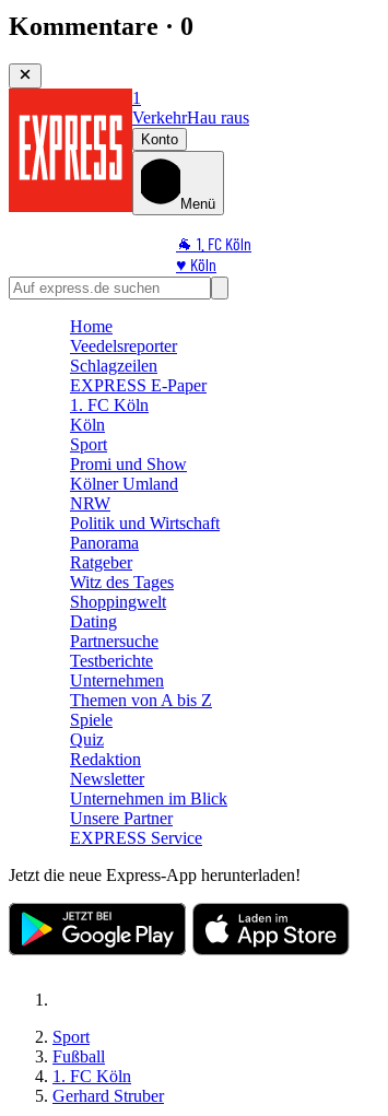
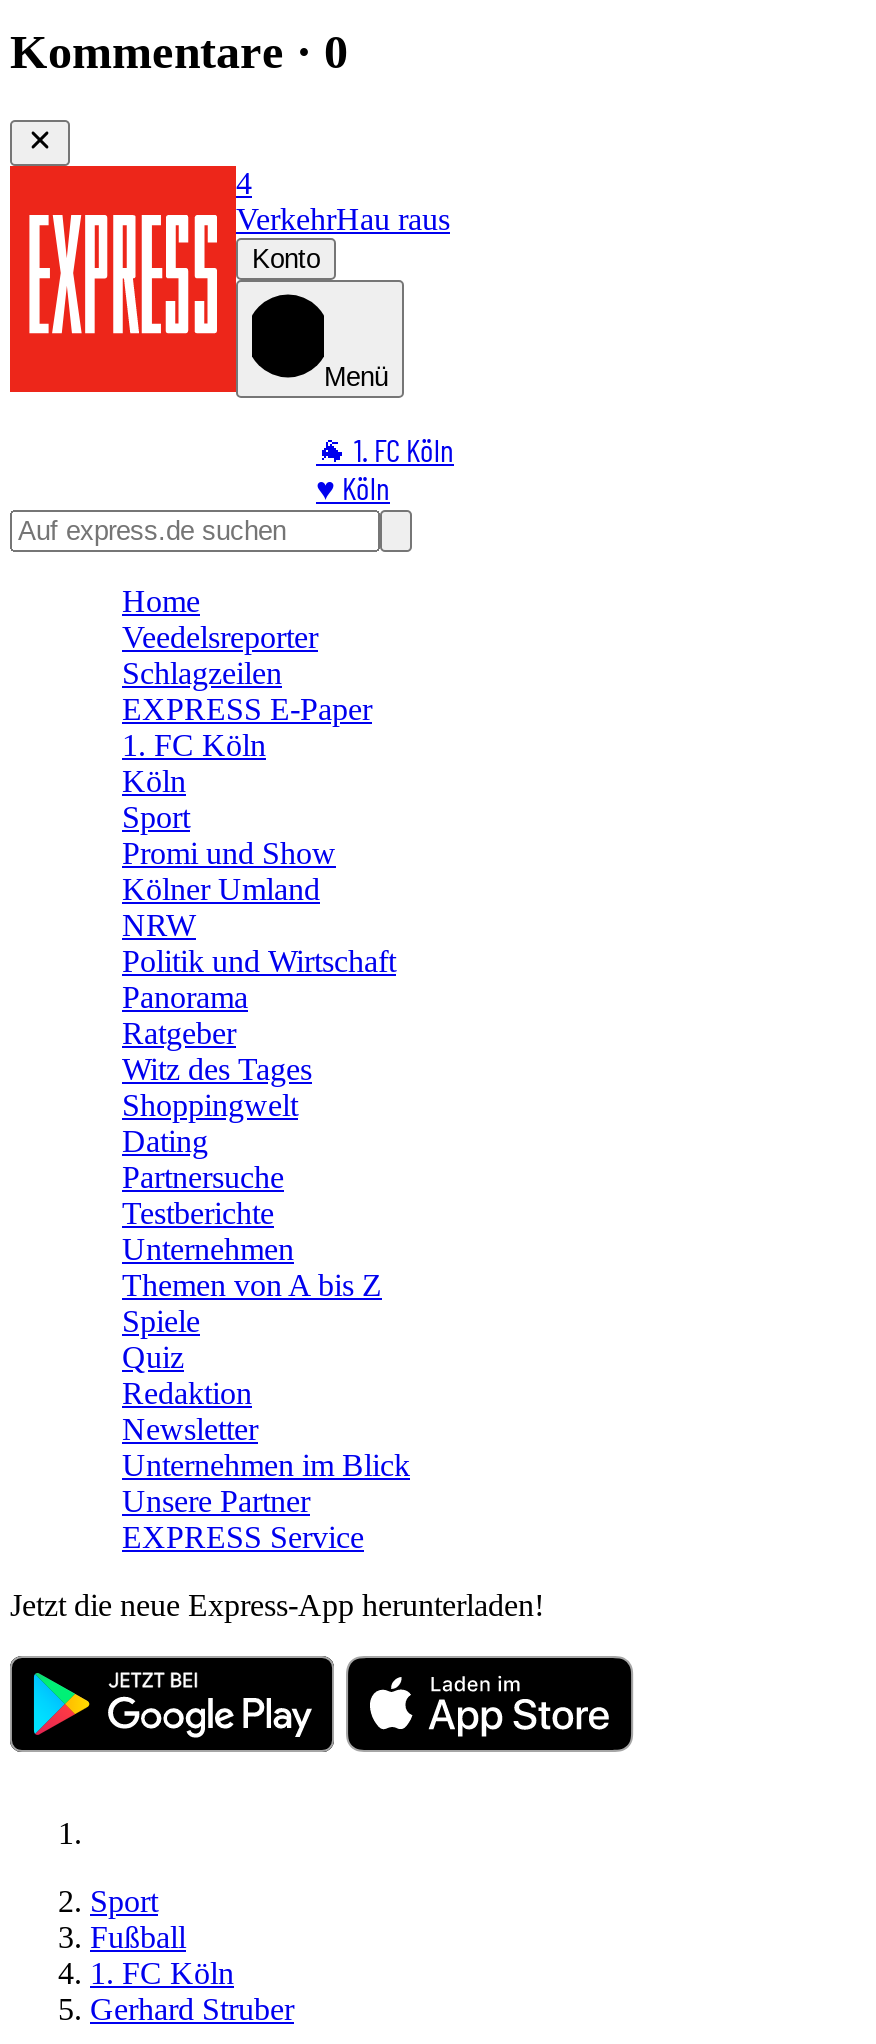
[132,88,141,107] 1 -> [236,166,252,200] 4

